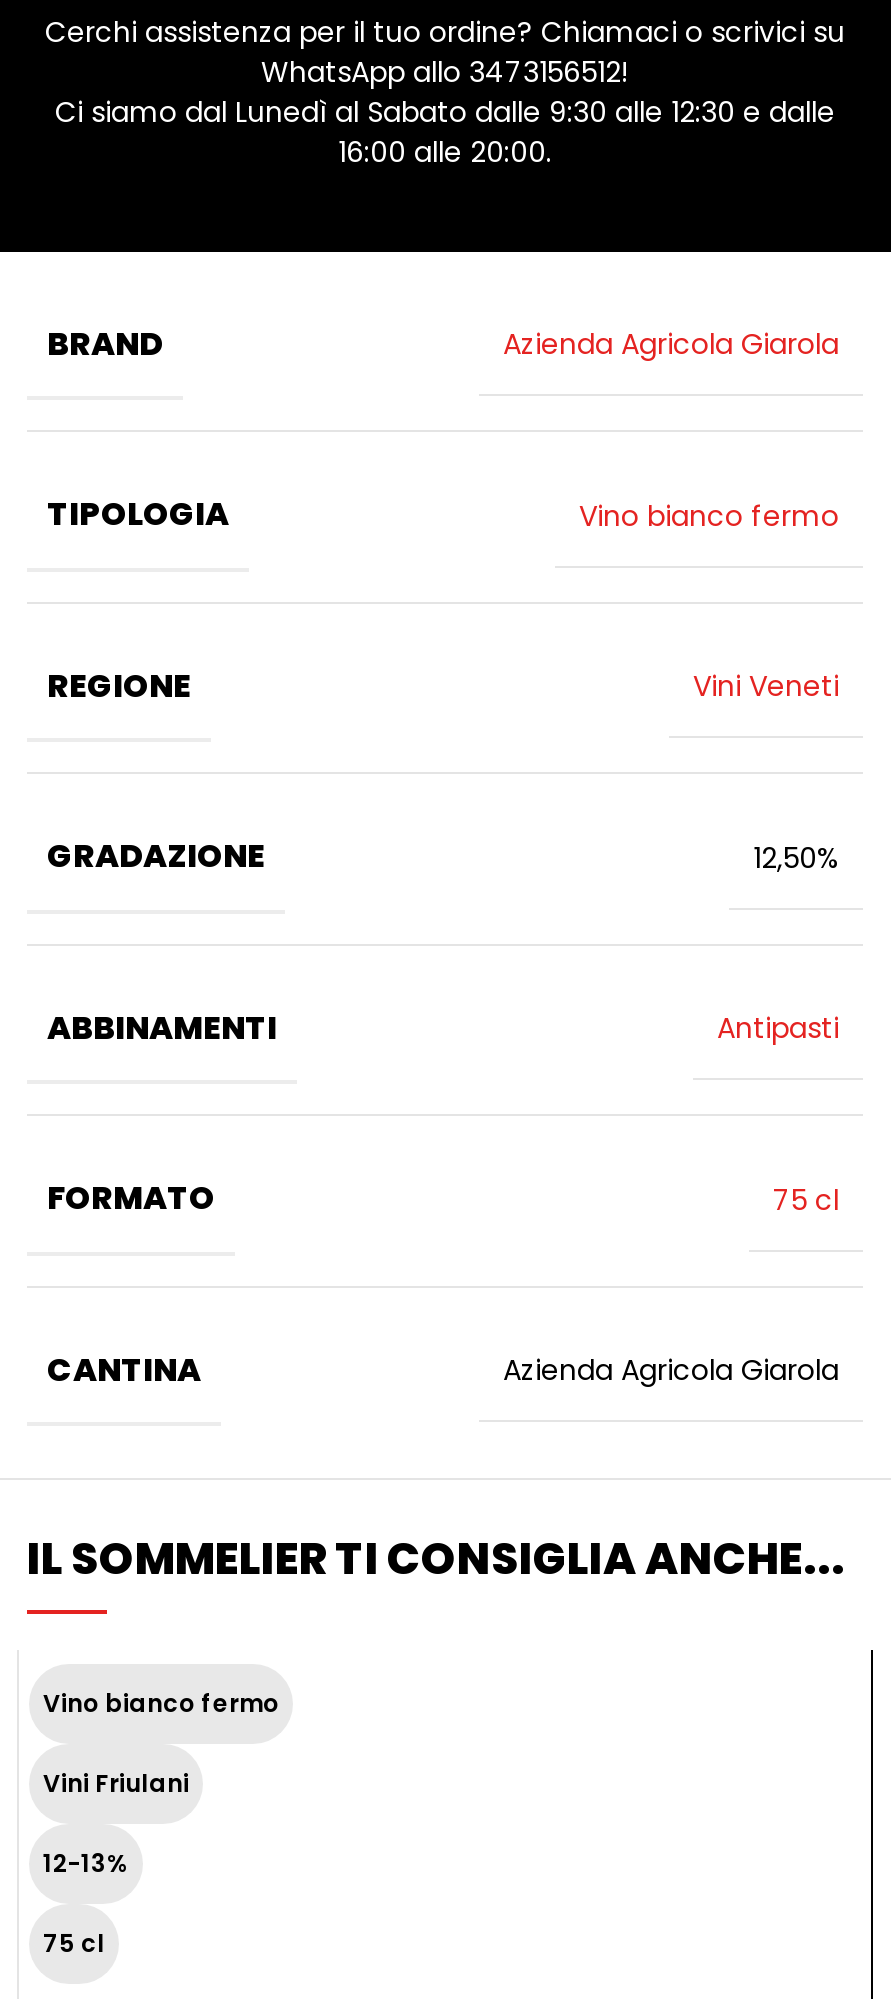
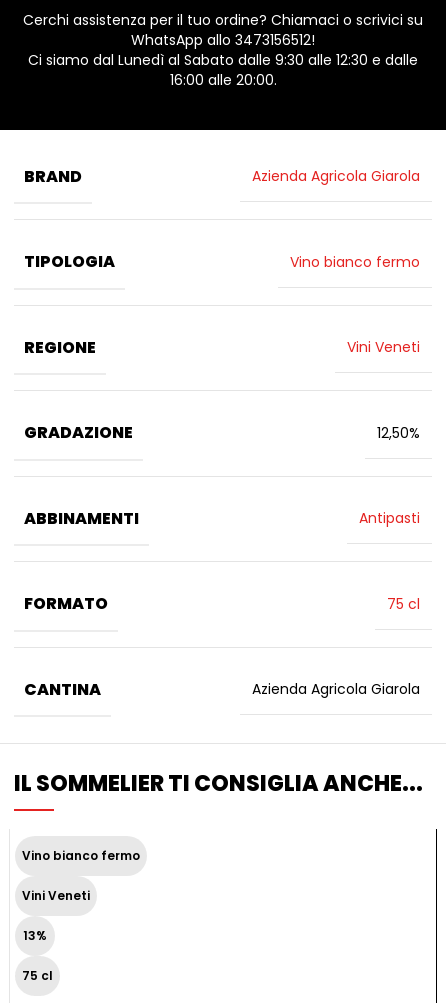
[43,1766,189,1800] Vini Friulani -> [22,887,90,904] Vini Veneti
[43,1846,129,1880] 12-13% -> [23,927,47,944] 13%

